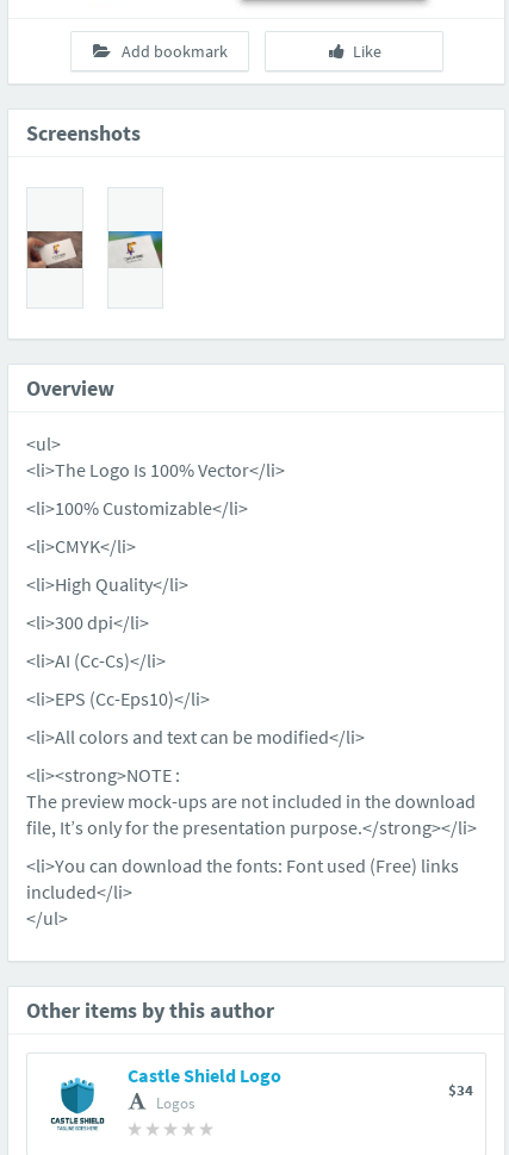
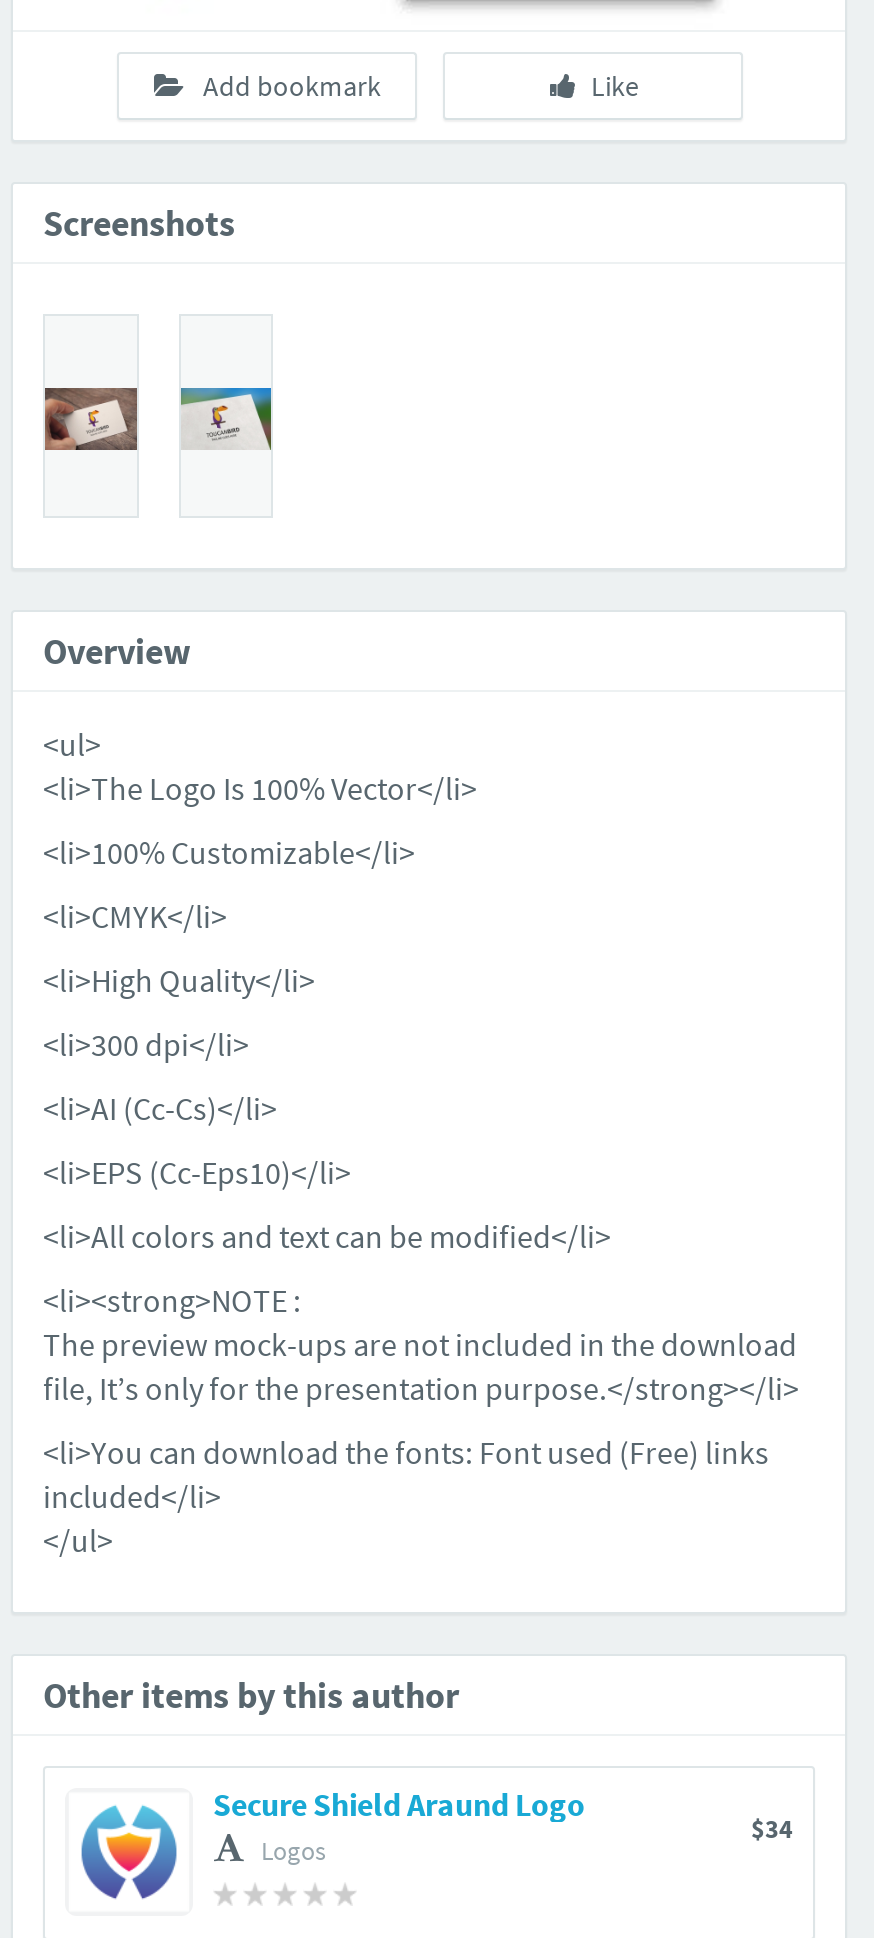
[49,1063,281,1132] [image] | Castle Shield Logo -> [79,1784,585,1900] [image] | Secure Shield Araund Logo

